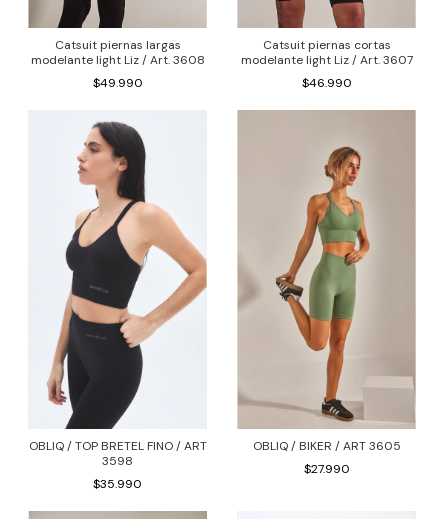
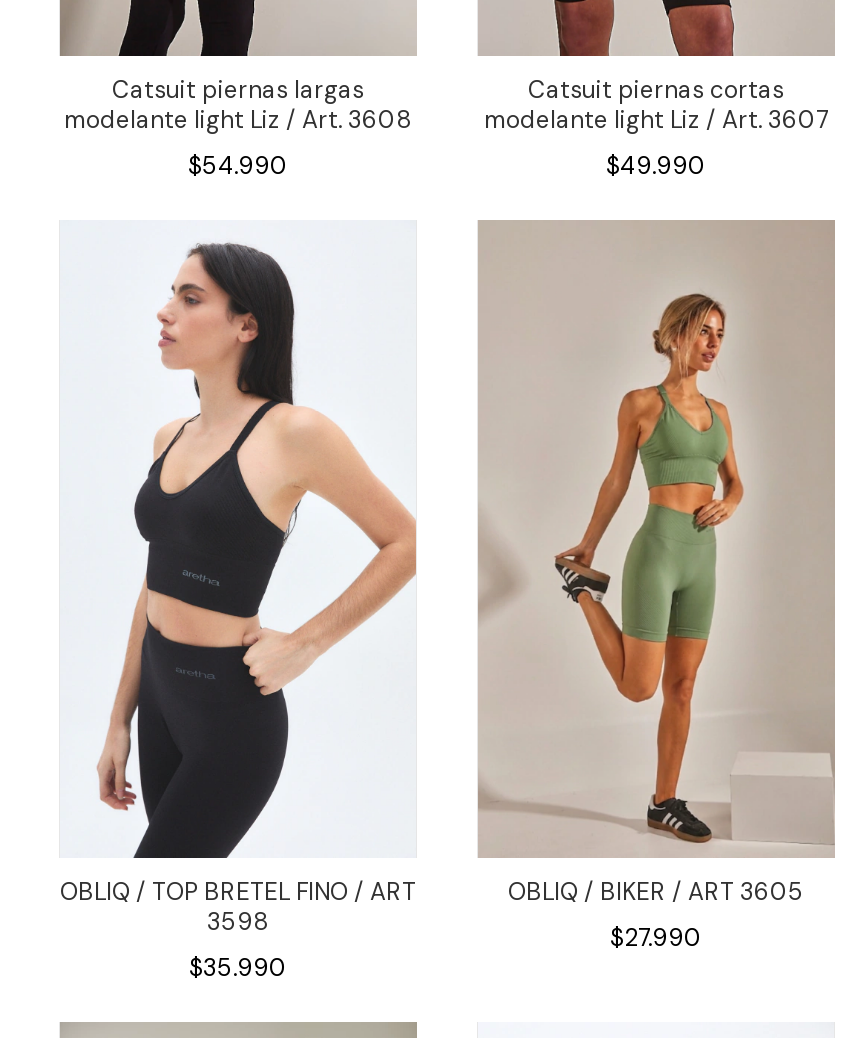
[92,75,142,91] $49.990 -> [188,151,288,183] $54.990
[301,75,351,91] $46.990 -> [606,151,706,183] $49.990

